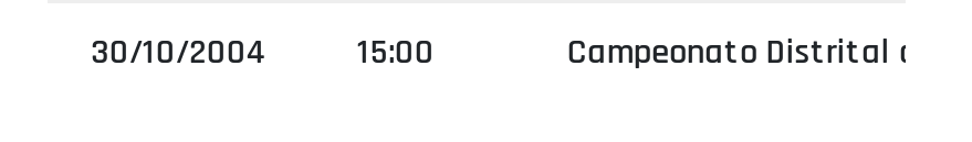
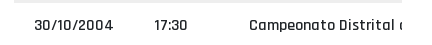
[92,30,434,76] 30/10/2004 15:00 -> [34,15,188,36] 30/10/2004 17:30

